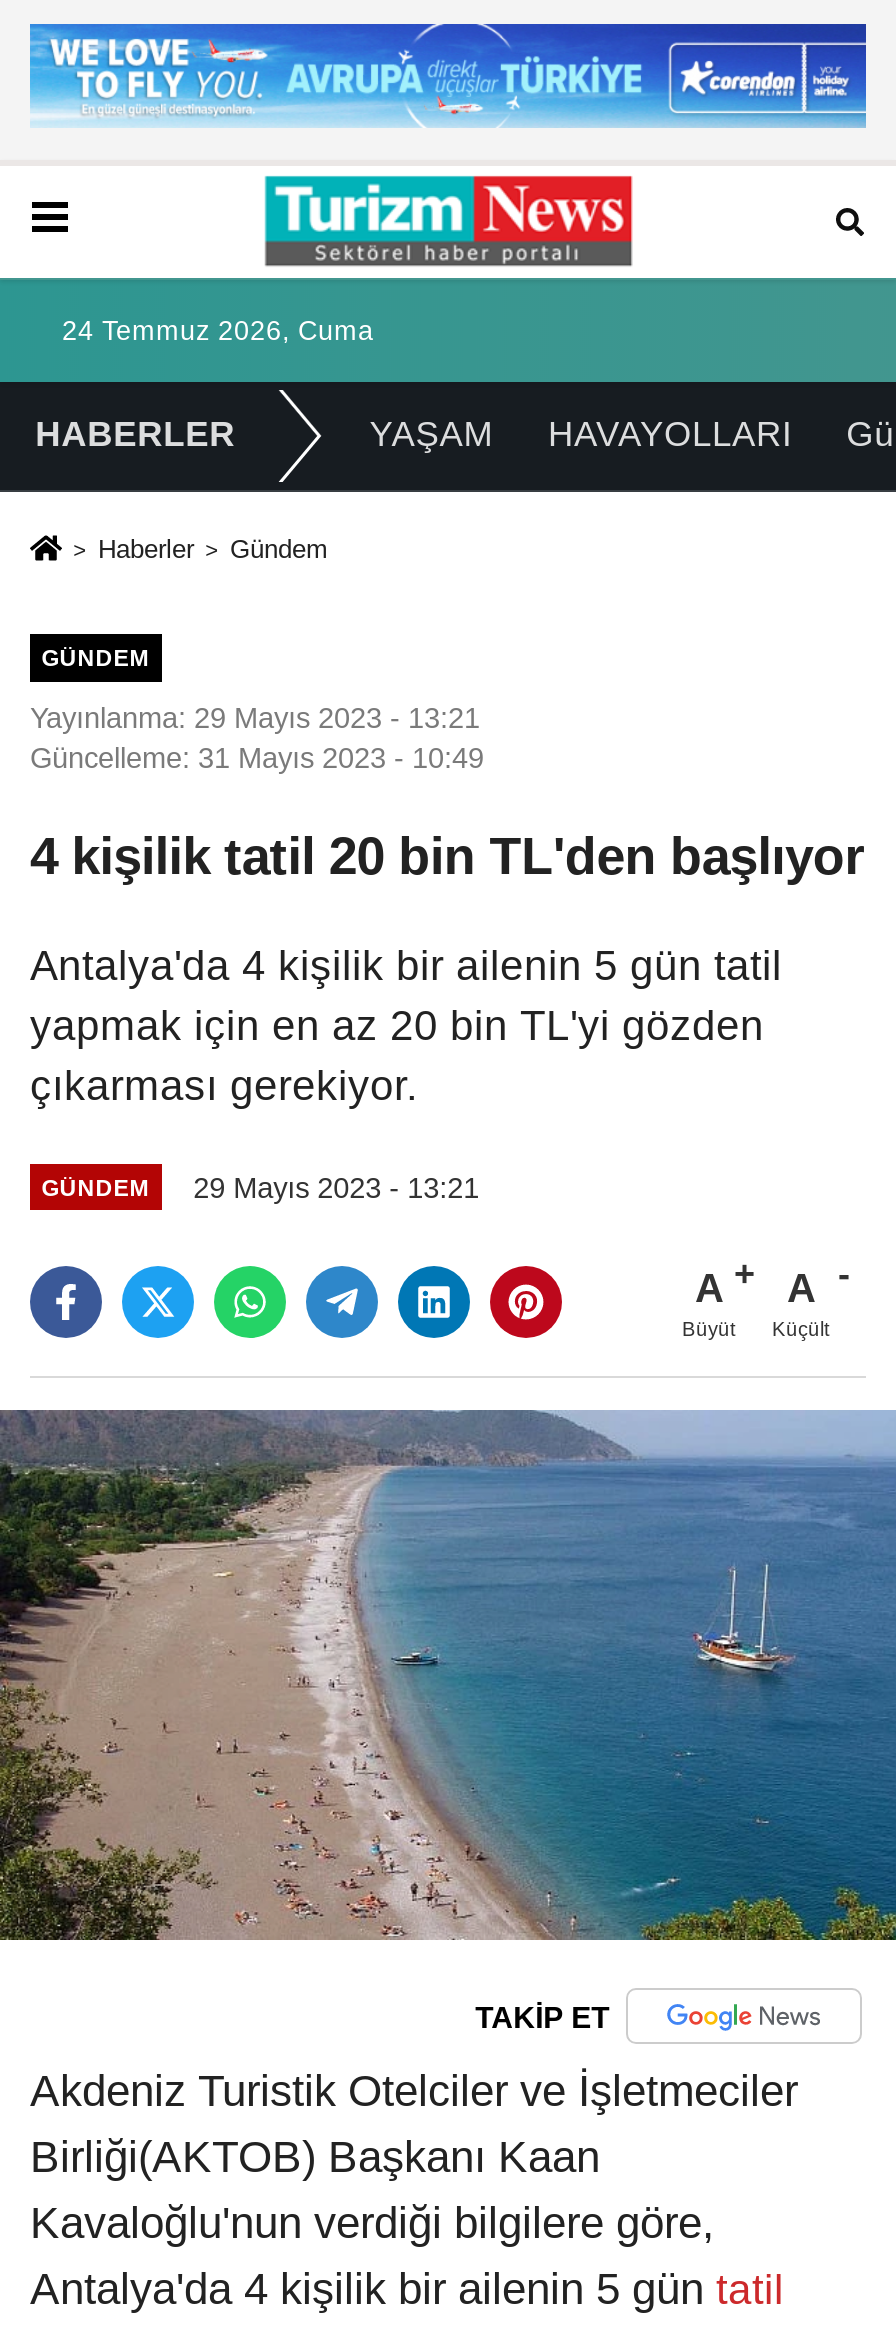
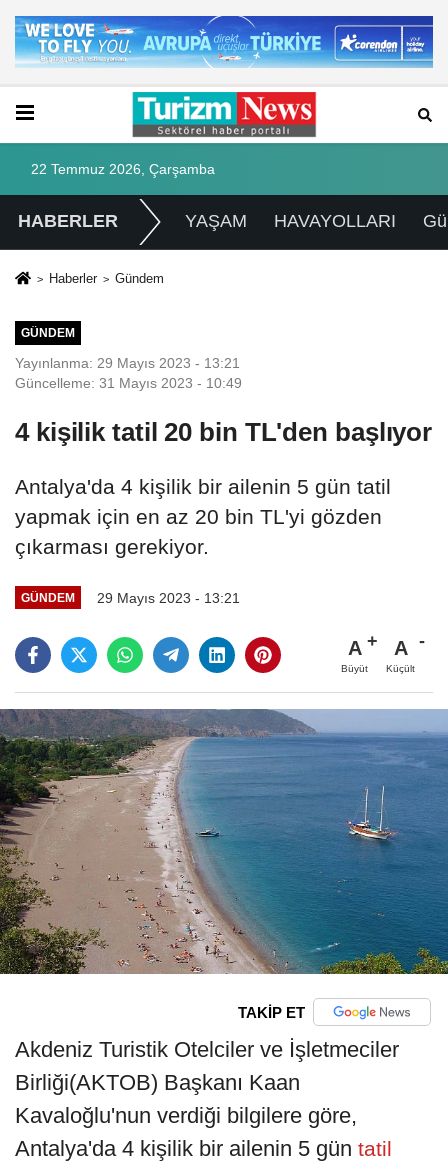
[62,316,374,346] 24 Temmuz 2026, Cuma -> [31,162,215,177] 22 Temmuz 2026, Çarşamba

